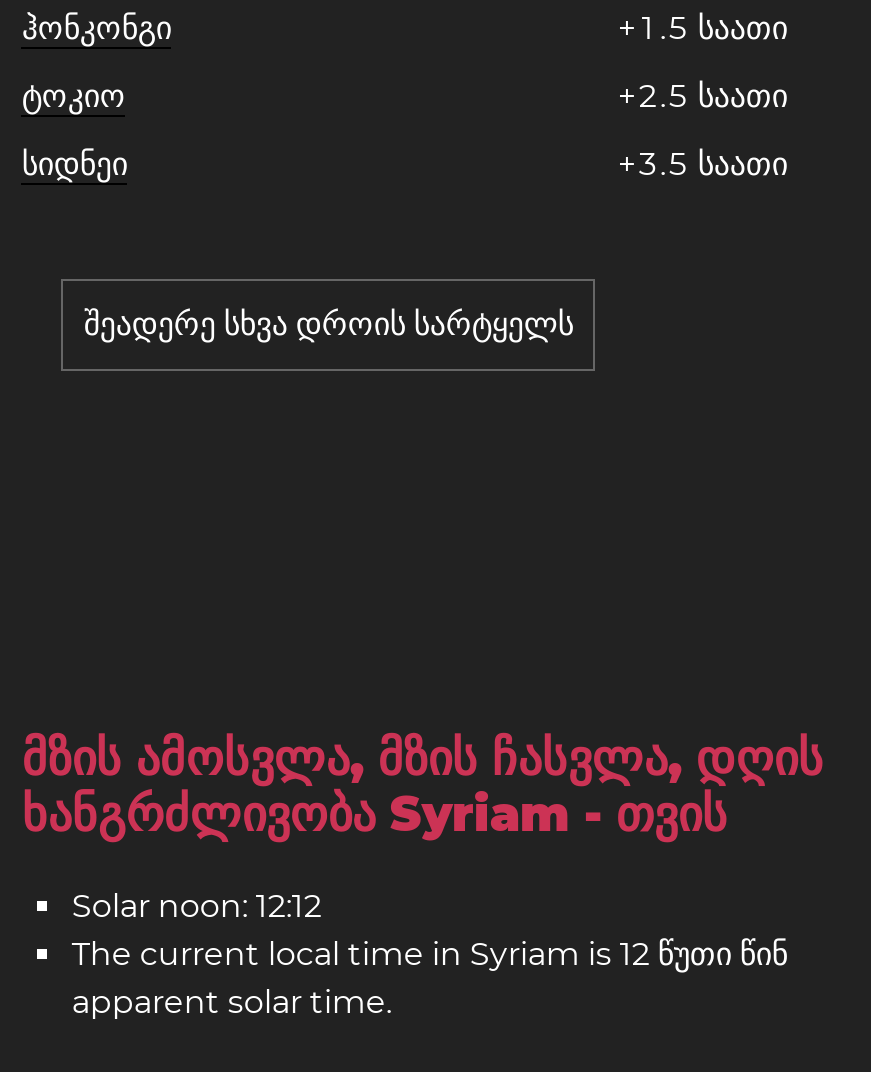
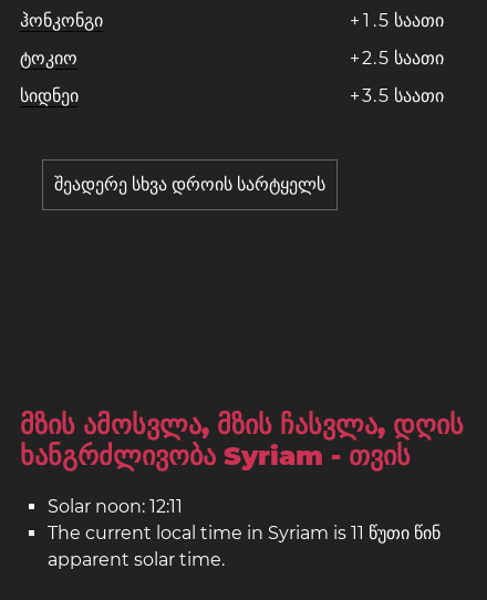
[72,887,322,925] Solar noon: 12:12 -> [48,496,183,517] Solar noon: 12:11
[72,935,788,973] The current local time in Syriam is 12 წუთი წინ -> [48,523,441,544] The current local time in Syriam is 11 წუთი წინ

